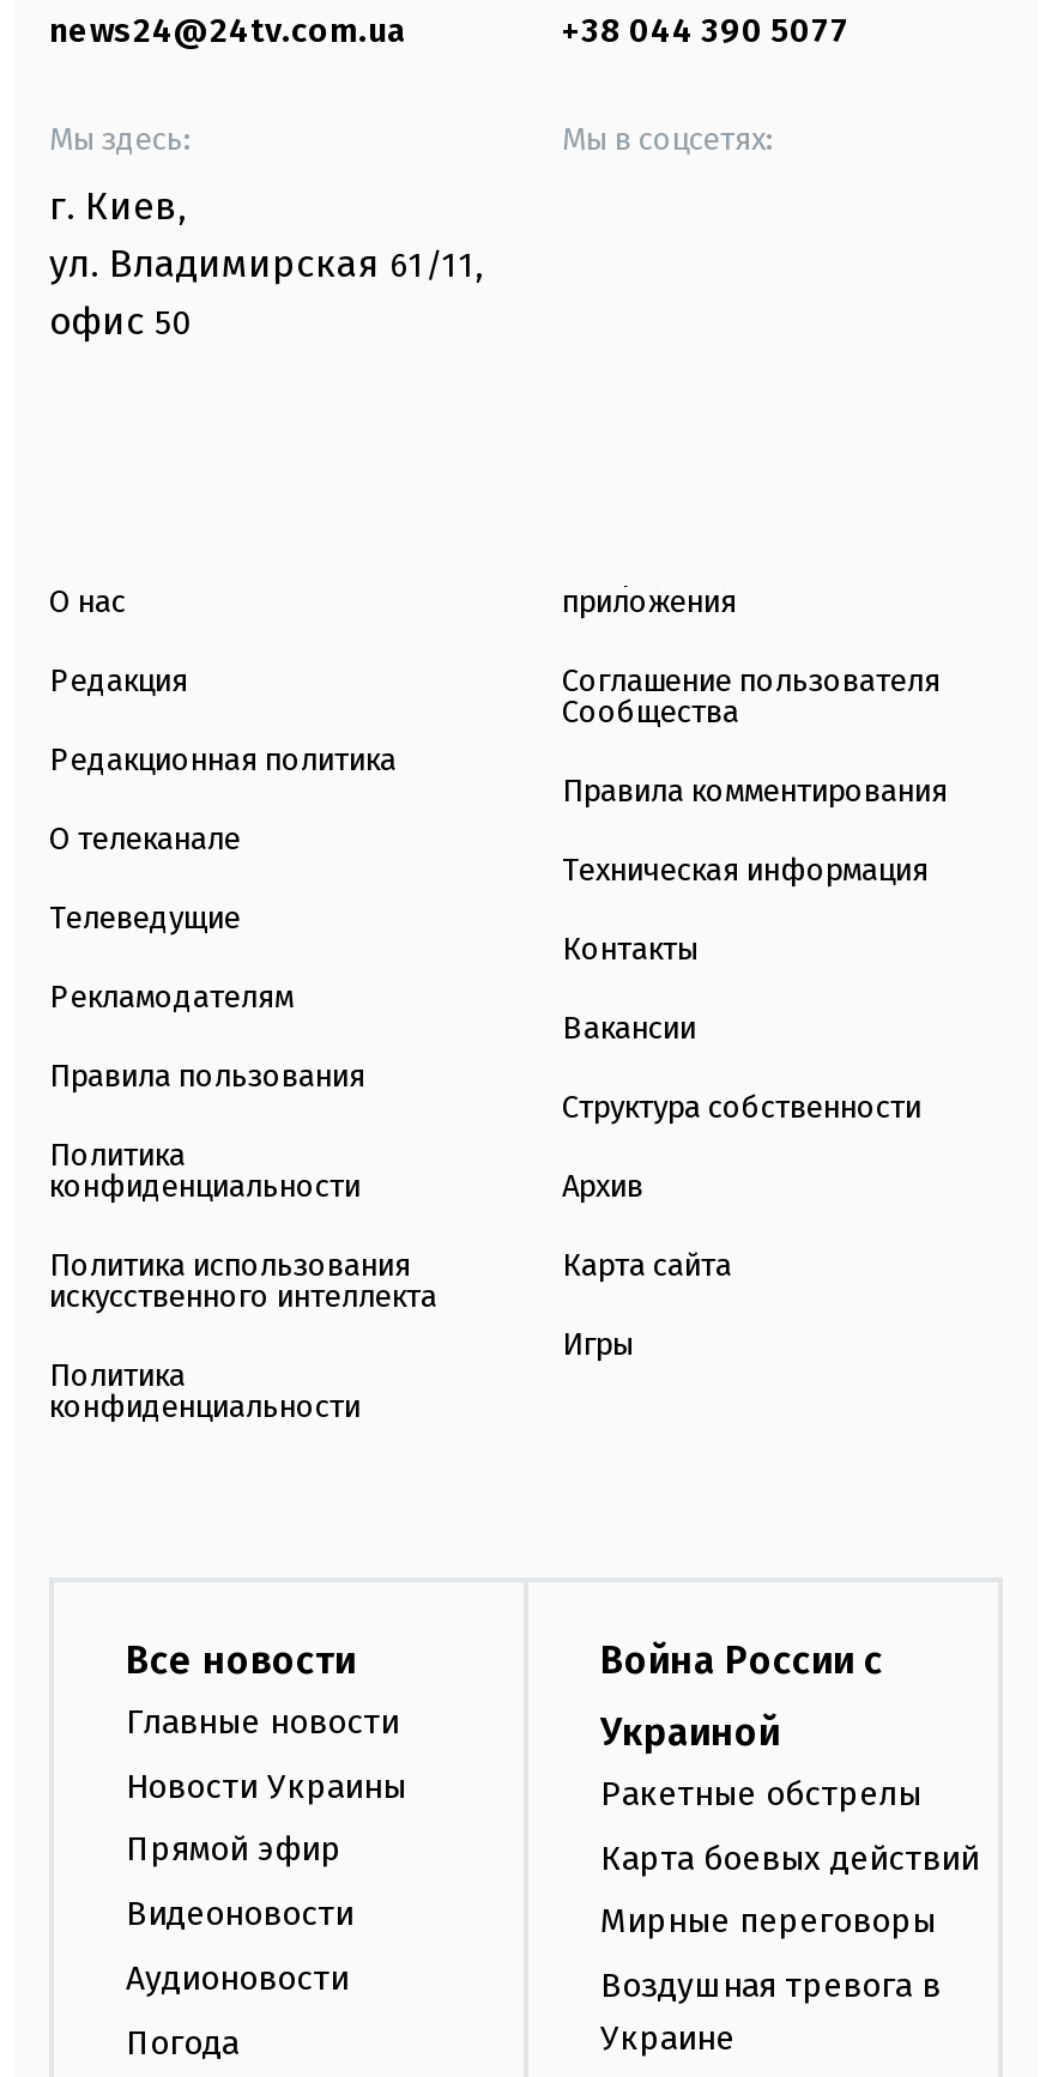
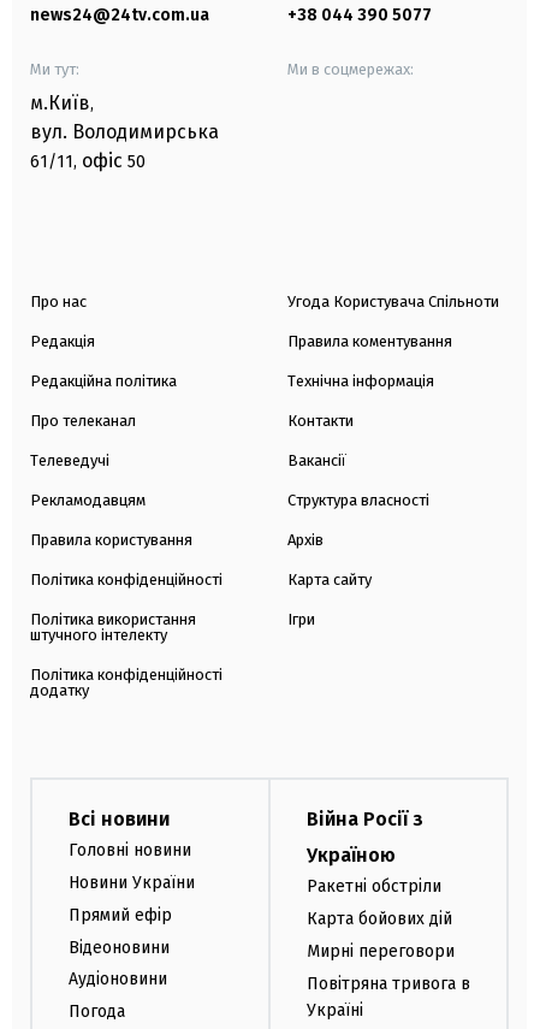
[49,120,483,343] Мы здесь: | г. Киев, | ул. Владимирская 61/11, | офис 50 -> [30,60,219,172] Ми тут: | м.Київ, | вул. Володимирська | 61/11, офіс 50
[562,120,773,156] Мы в соцсетях: -> [287,60,414,78] Ми в соцмережах:
[49,582,437,1423] О нас | Редакция | Редакционная политика | О телеканале | Телеведущие | Рекламодателям | Правила пользования | Политика | конфиденциальности | Политика использования | искусственного интеллекта | Политика | конфиденциальности -> [30,293,222,699] Про нас | Редакція | Редакційна політика | Про телеканал | Телеведучі | Рекламодавцям | Правила користування | Політика конфіденційності | Політика використання | штучного інтелекту | Політика конфіденційності | додатку
[562,582,948,1361] приложения | Соглашение пользователя | Сообщества | Правила комментирования | Техническая информация | Контакты | Вакансии | Структура собственности | Архив | Карта сайта | Игры -> [287,293,499,628] Угода Користувача Спільноти | Правила коментування | Технічна інформація | Контакти | Вакансії | Структура власності | Архів | Карта сайту | Ігри
[126,1636,406,1999] Все новости | Главные новости | Новости Украины | Прямой эфир | Видеоновости | Аудионовости -> [69,808,195,990] Всі новини | Головні новини | Новини України | Прямий ефір | Відеоновини | Аудіоновини
[600,1636,883,1682] Война России с -> [307,808,423,831] Війна Росії з
[600,1708,921,1814] Украиной | Ракетные обстрелы -> [307,844,441,897] Україною | Ракетні обстріли
[600,1837,979,1878] Карта боевых действий -> [307,909,452,929] Карта бойових дій
[600,1901,936,1942] Мирные переговоры -> [307,941,455,961] Мирні переговори
[600,1966,941,2059] Воздушная тревога в | Украине -> [307,973,470,1020] Повітряна тривога в | Україні

